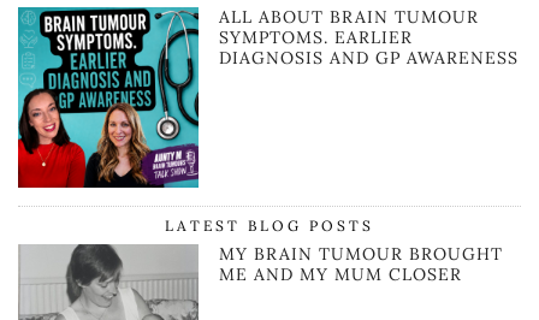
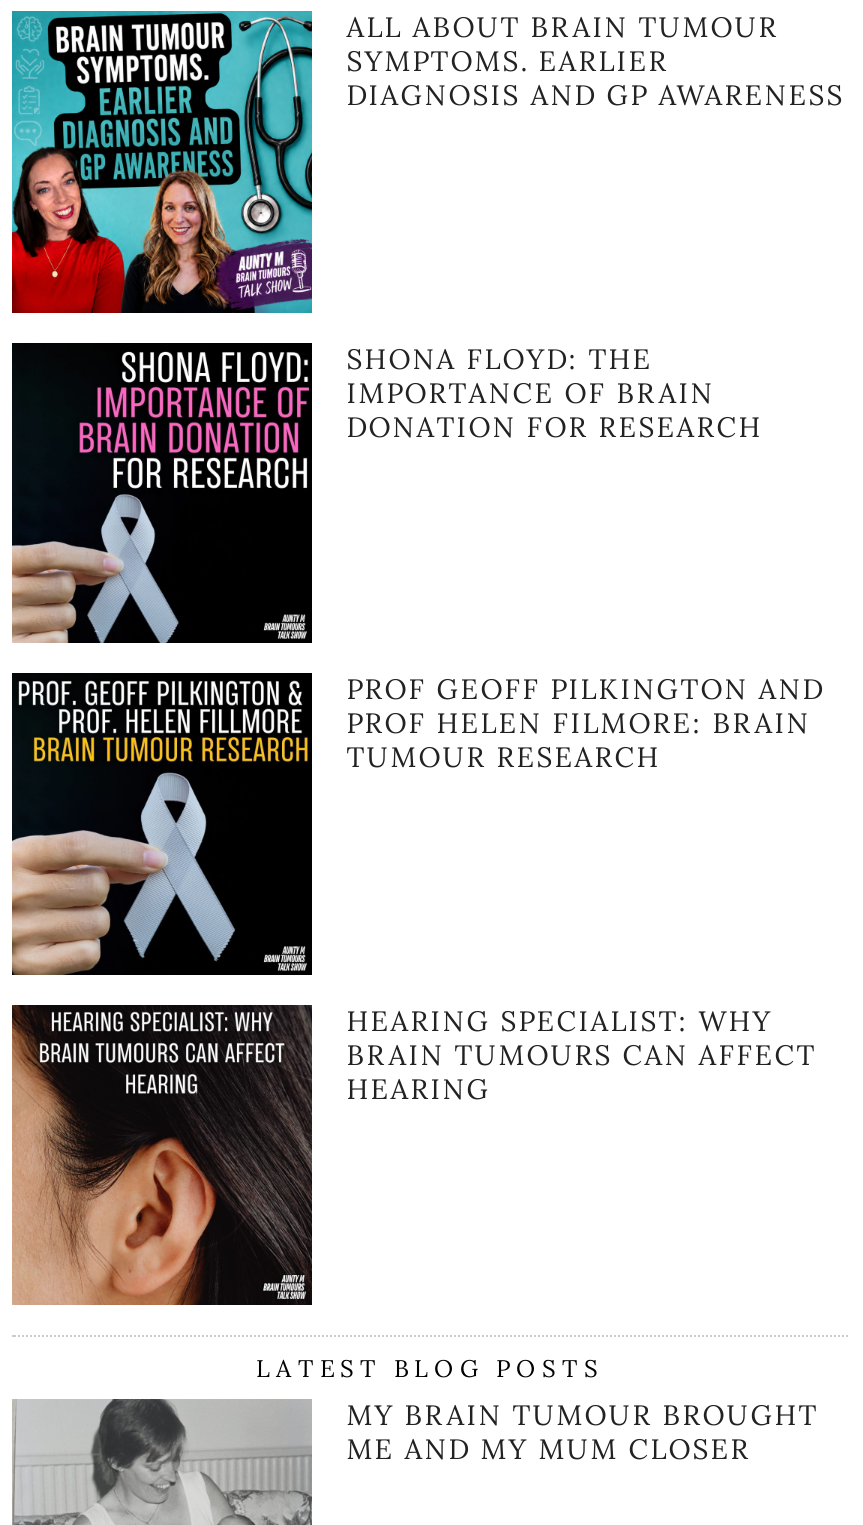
none -> [10,340,762,646] [image] | SHONA FLOYD: THE | IMPORTANCE OF BRAIN | DONATION FOR RESEARCH
none -> [10,1002,816,1306] [image] | HEARING SPECIALIST: WHY | BRAIN TUMOURS CAN AFFECT | HEARING
none -> [12,670,824,976] [image] | PROF GEOFF PILKINGTON AND | PROF HELEN FILMORE: BRAIN | TUMOUR RESEARCH

